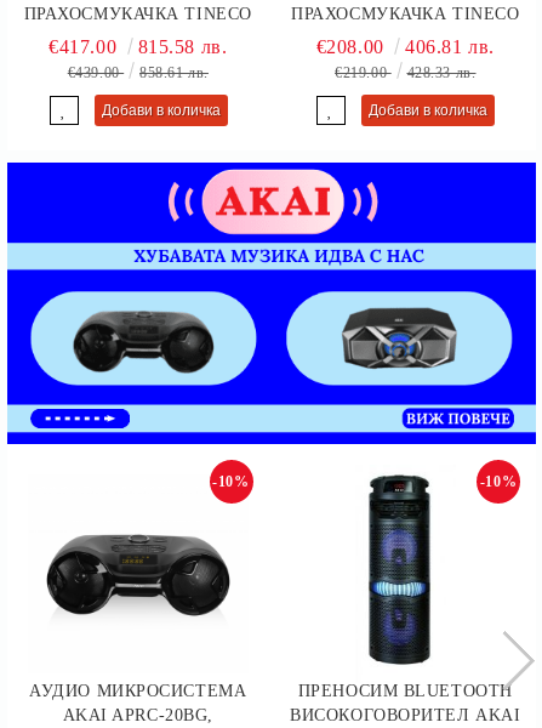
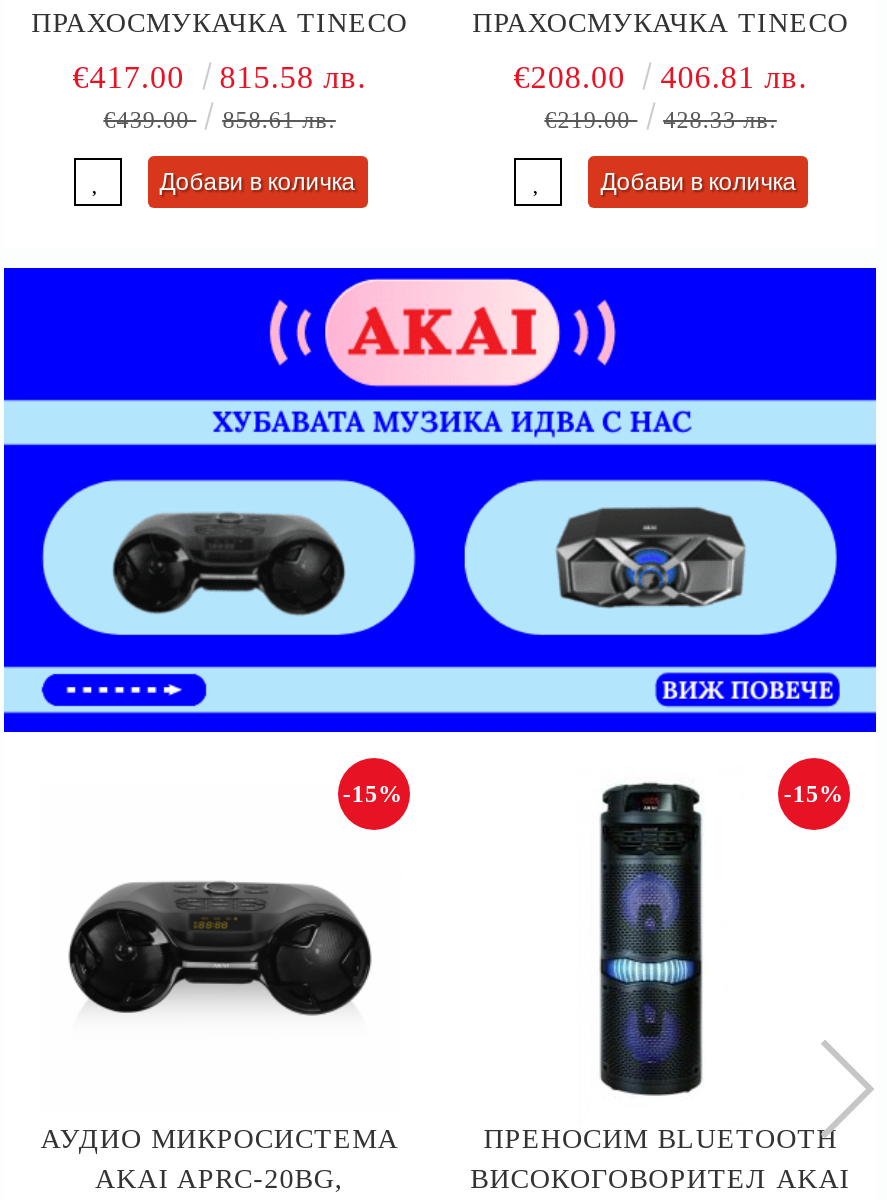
[213,473,249,490] -10% -> [343,779,403,807] -15%
[480,473,517,490] -10% -> [784,779,844,807] -15%

